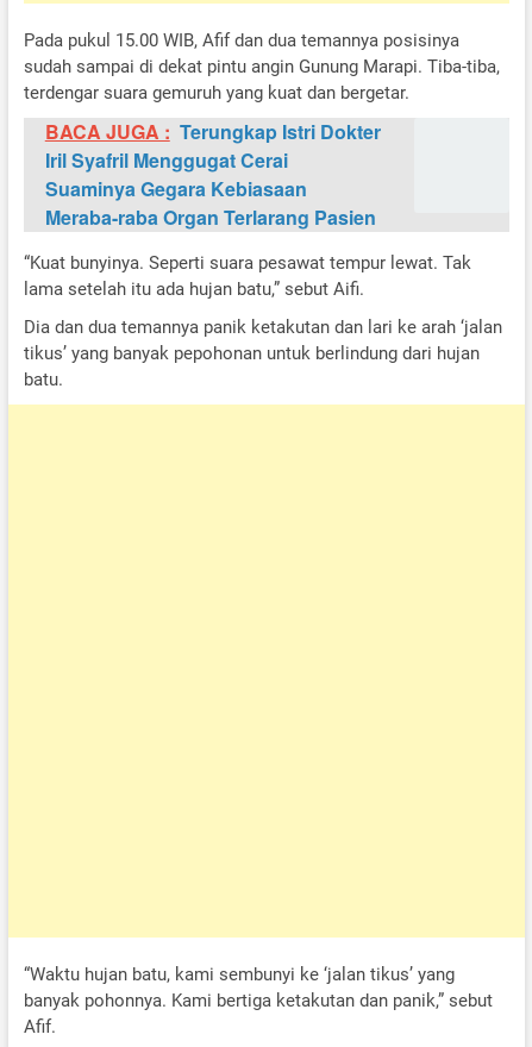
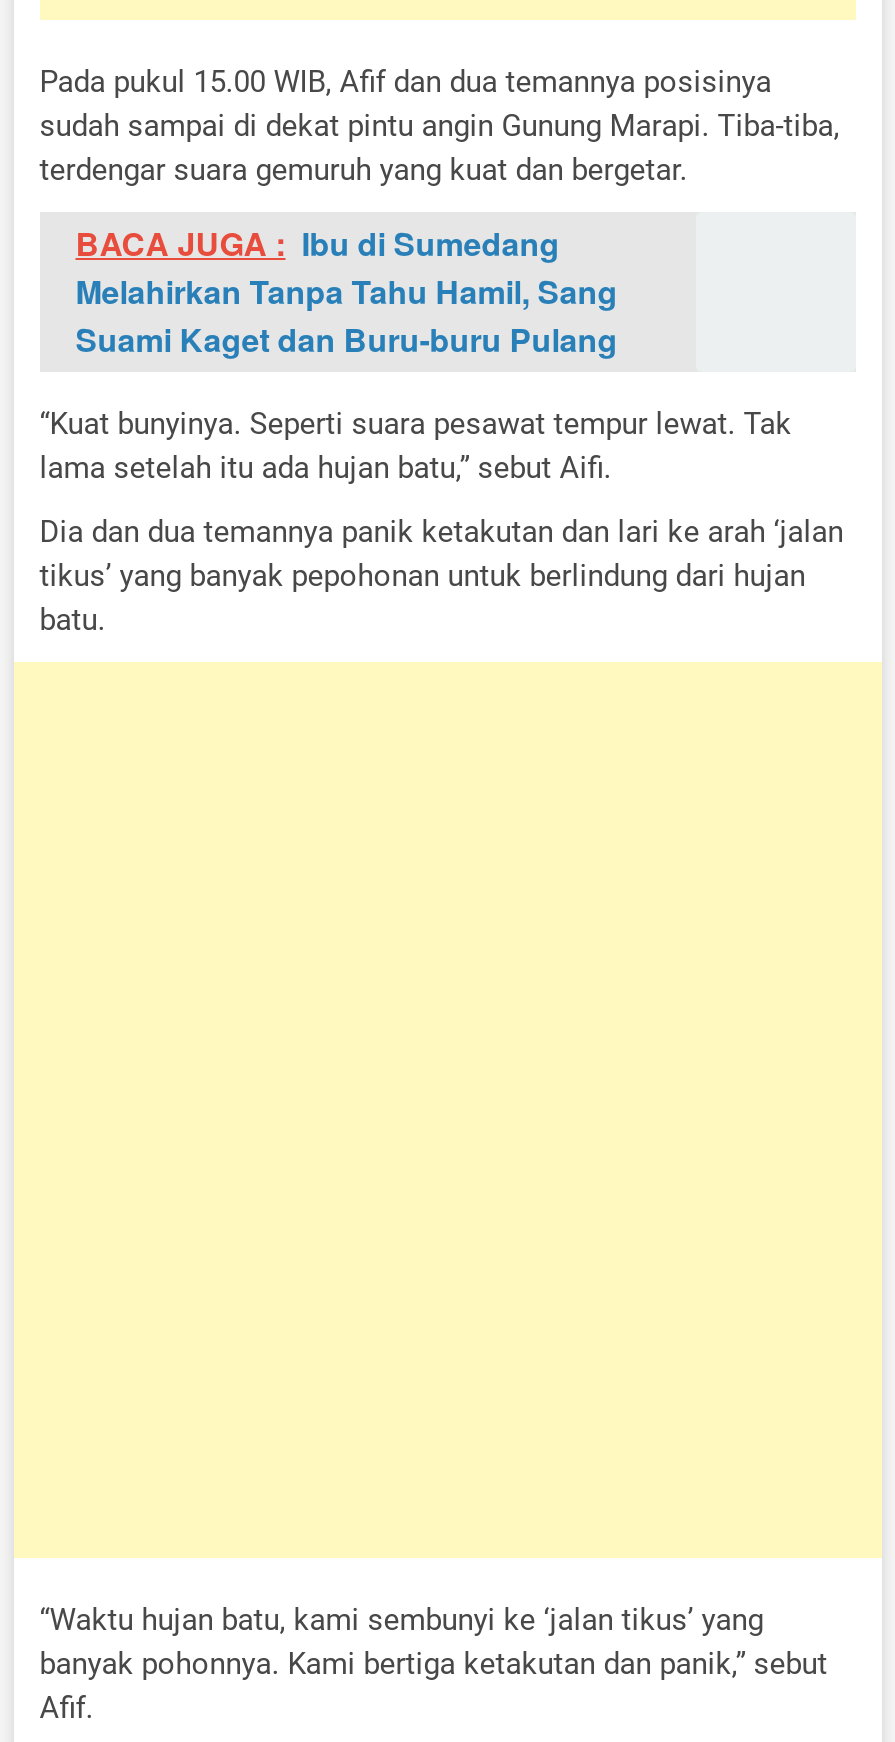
[45,117,381,230] BACA JUGA : Terungkap Istri Dokter | Iril Syafril Menggugat Cerai | Suaminya Gegara Kebiasaan | Meraba-raba Organ Terlarang Pasien -> [76,219,618,361] BACA JUGA : Ibu di Sumedang | Melahirkan Tanpa Tahu Hamil, Sang | Suami Kaget dan Buru-buru Pulang

